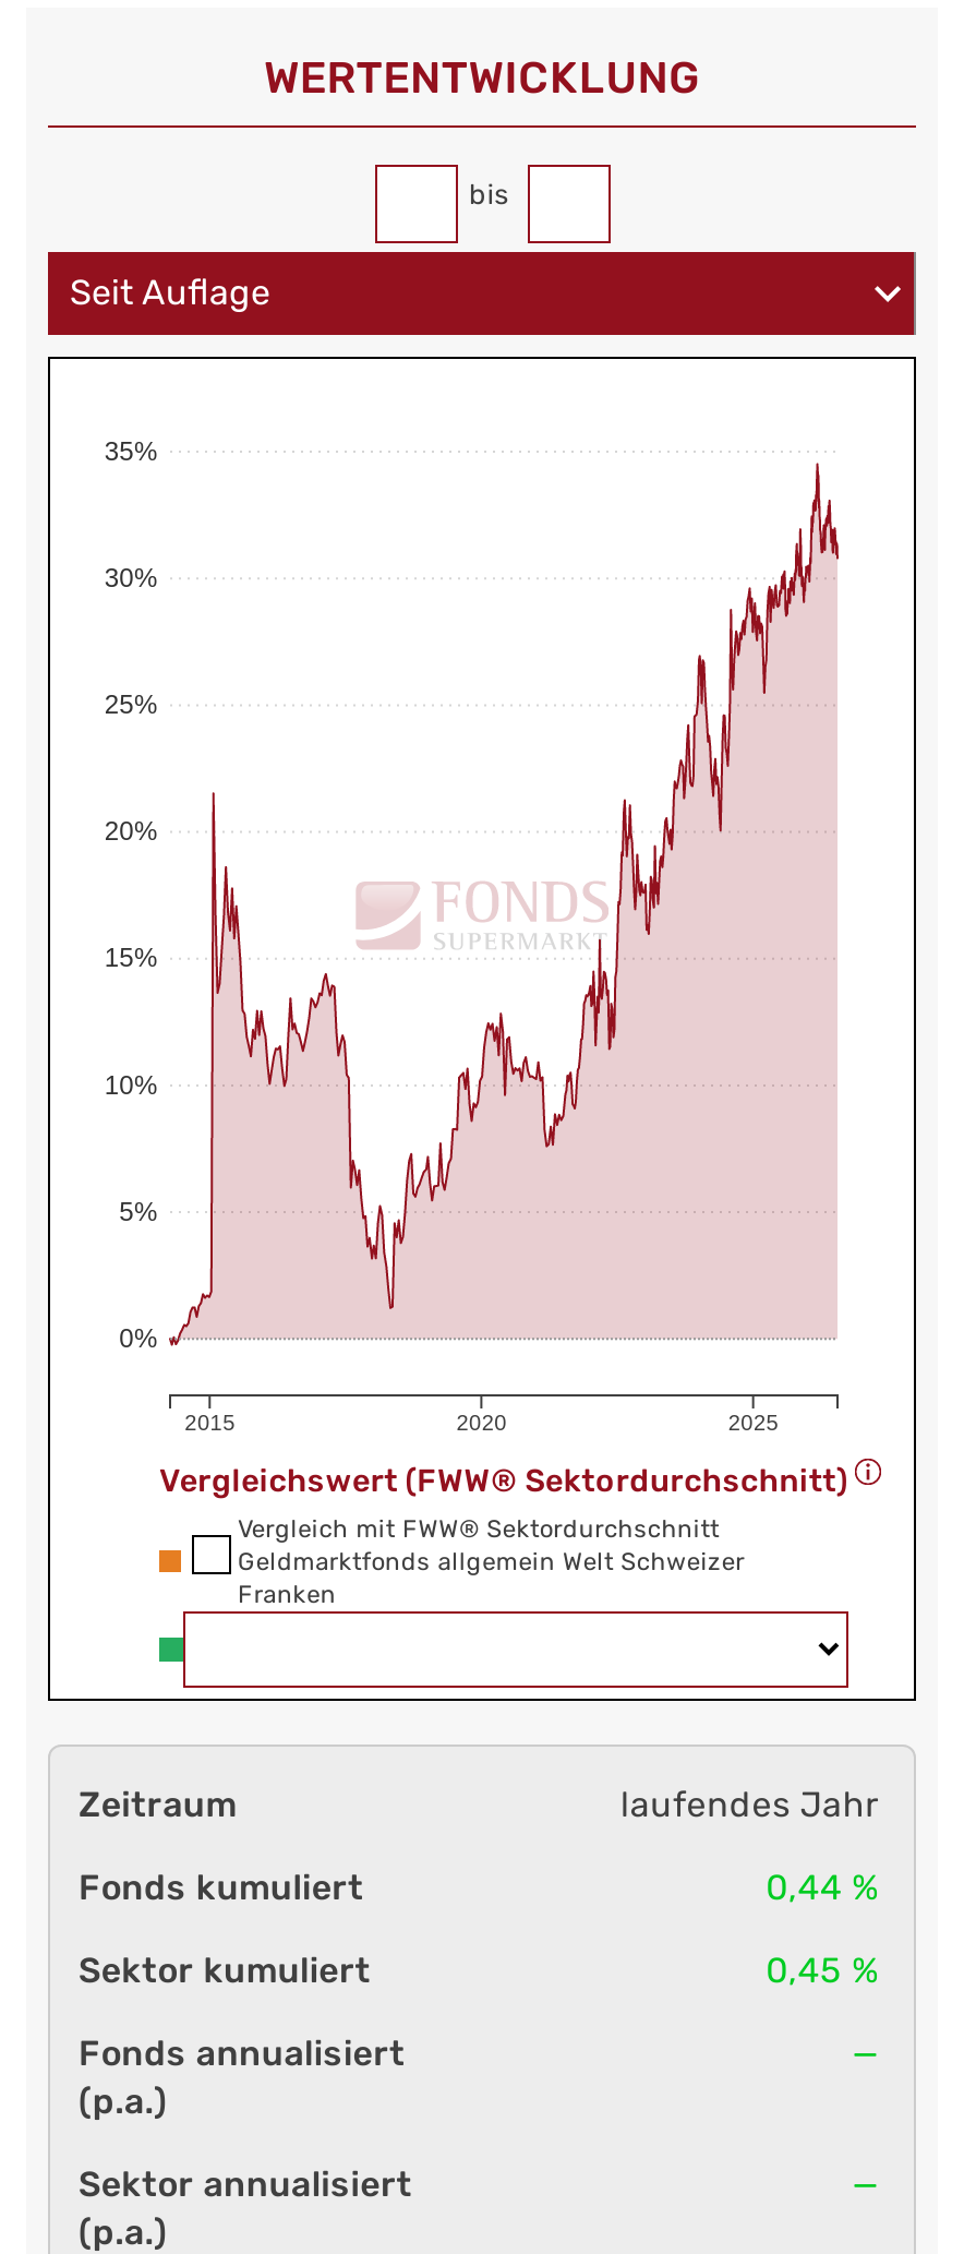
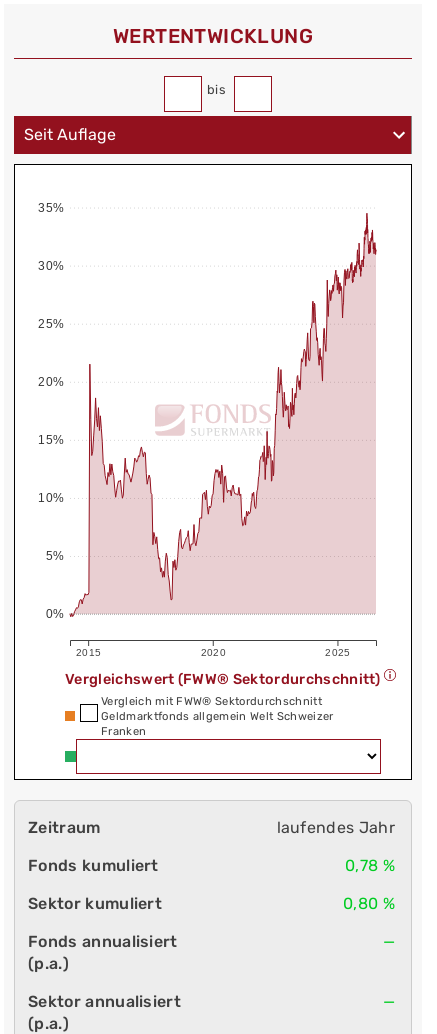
[766,1866,879,1907] 0,44 % -> [345,856,395,875] 0,78 %
[766,1949,879,1990] 0,45 % -> [343,894,395,913] 0,80 %

